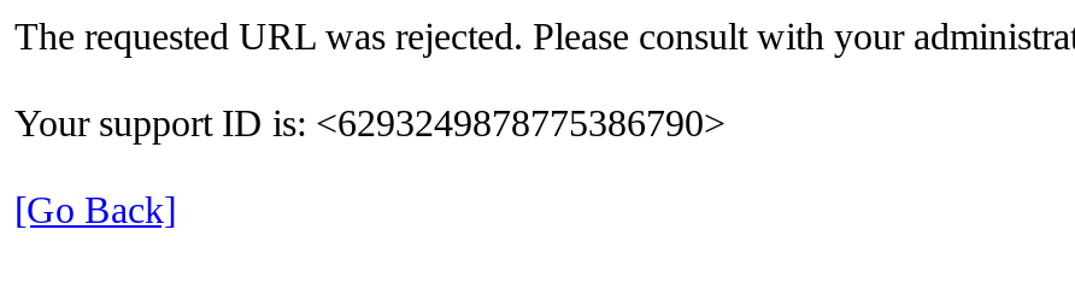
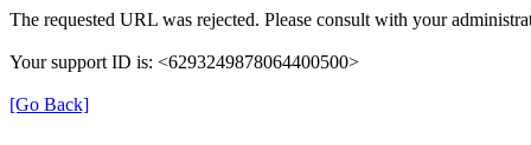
[14,102,726,143] Your support ID is: <6293249878775386790> -> [9,52,359,72] Your support ID is: <6293249878064400500>

